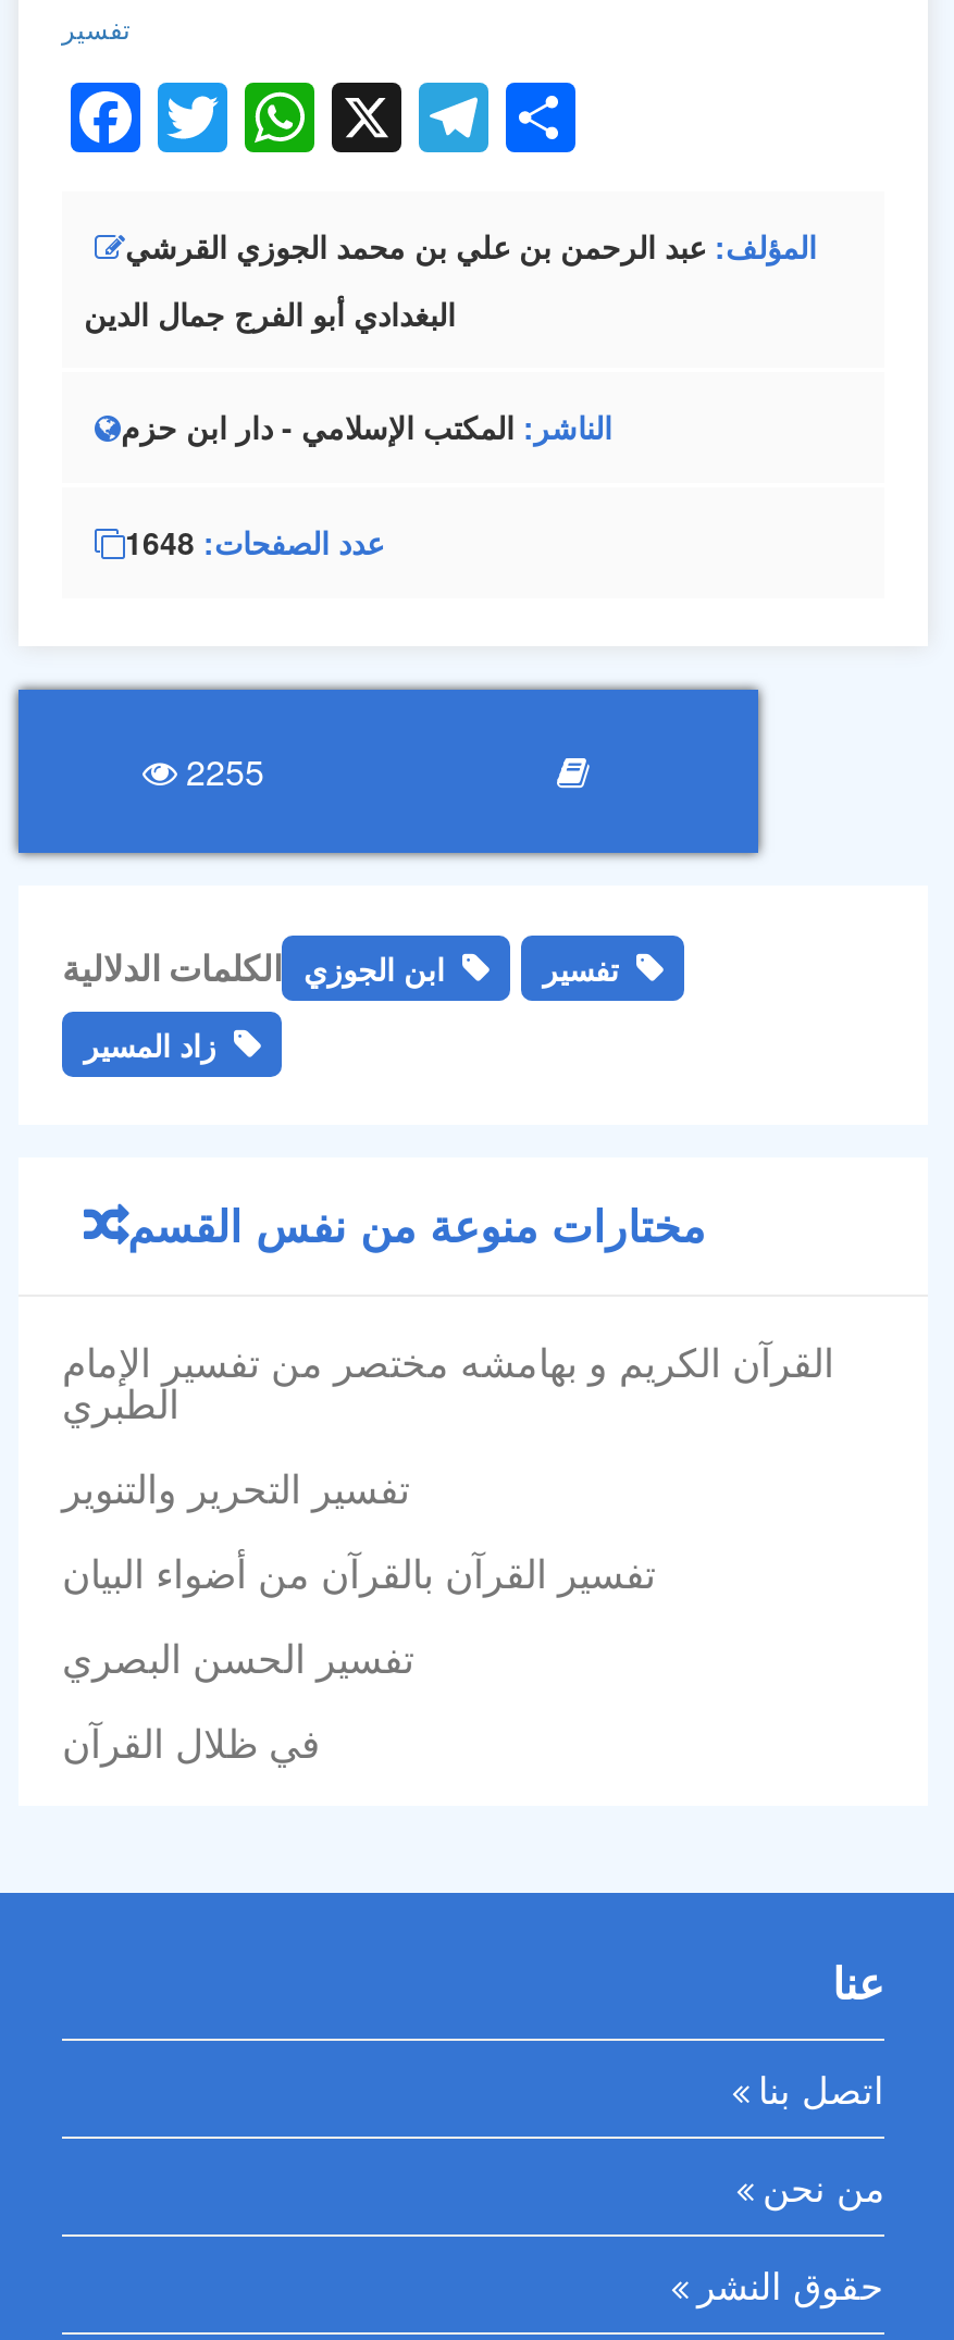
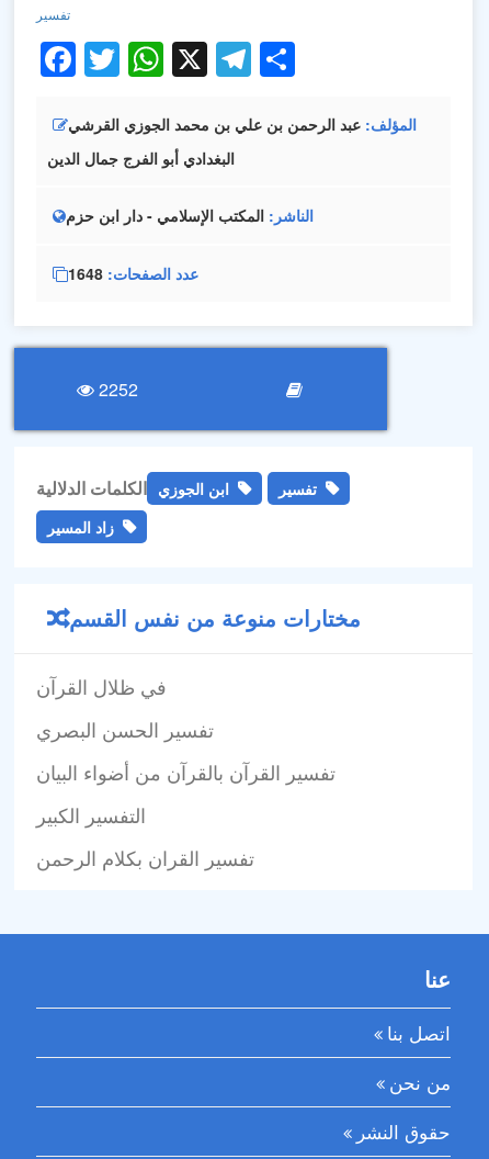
[186,746,264,796] 2255 -> [99,376,138,401] 2252
[62,1331,834,1514] القرآن الكريم و بهامشه مختصر من تفسیر الإمام | الطبري | تفسير التحرير والتنوير -> none
moved [62,1542,656,1684] -> [36,714,336,786]: تفسير الحسن البصري | تفسير القرآن بالقرآن من أضواء البيان
moved [62,1712,321,1768] -> [36,671,167,700]: في ظلال القرآن
none -> [36,800,254,871] التفسير الكبير | تفسير القران بكلام الرحمن

